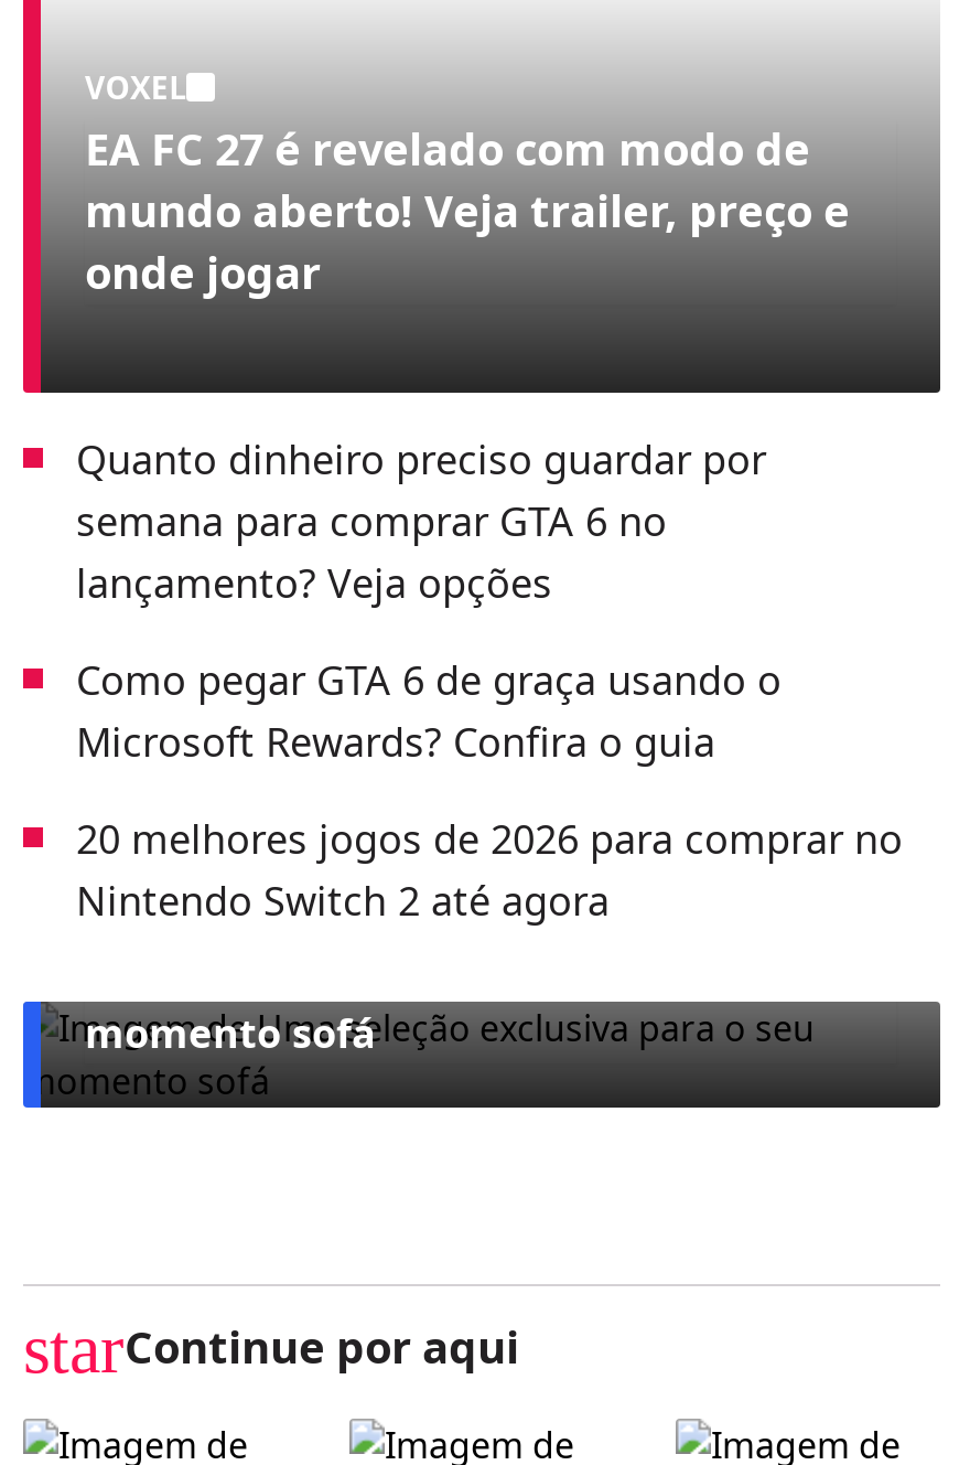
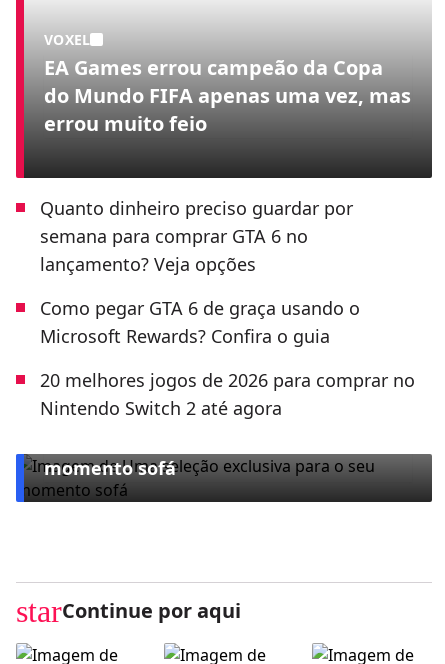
[85,119,850,302] EA FC 27 é revelado com modo de | mundo aberto! Veja trailer, preço e | onde jogar -> [44,54,411,137] EA Games errou campeão da Copa | do Mundo FIFA apenas uma vez, mas | errou muito feio

